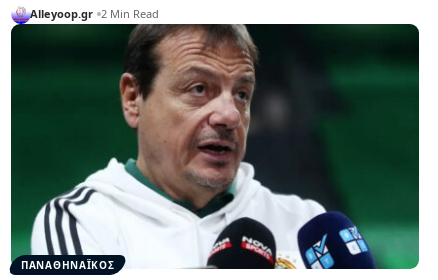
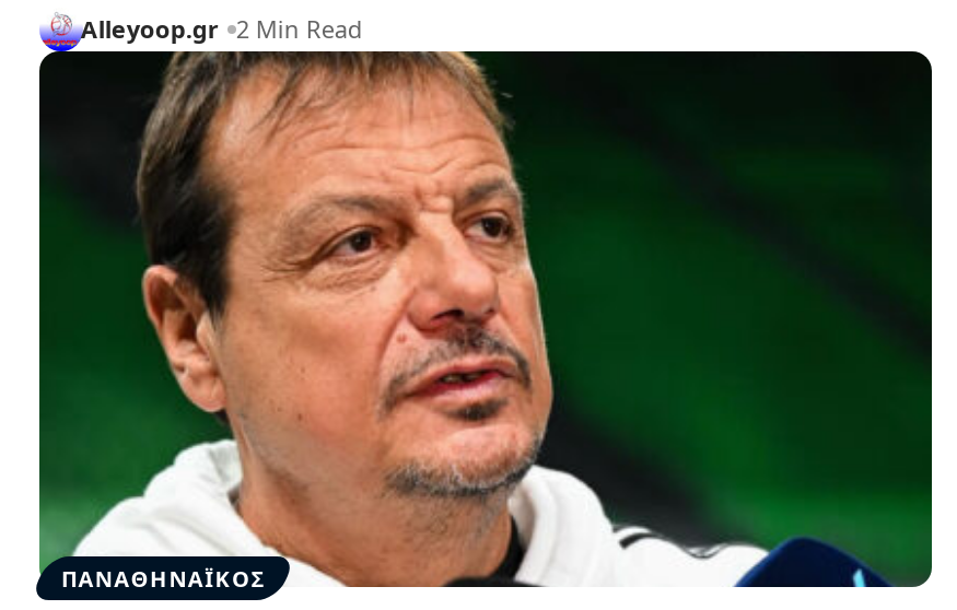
[12,23,419,270] [image] -> [39,49,932,589] [image]

